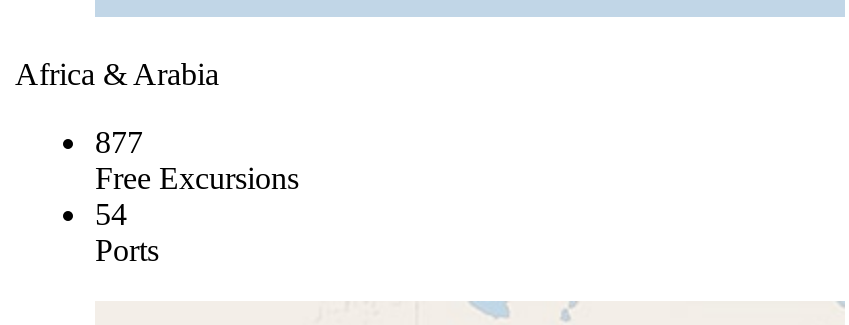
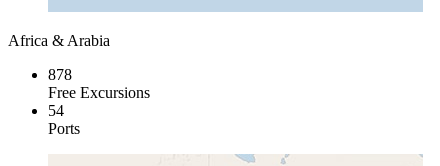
[95,125,143,159] 877 -> [48,66,72,83] 878

